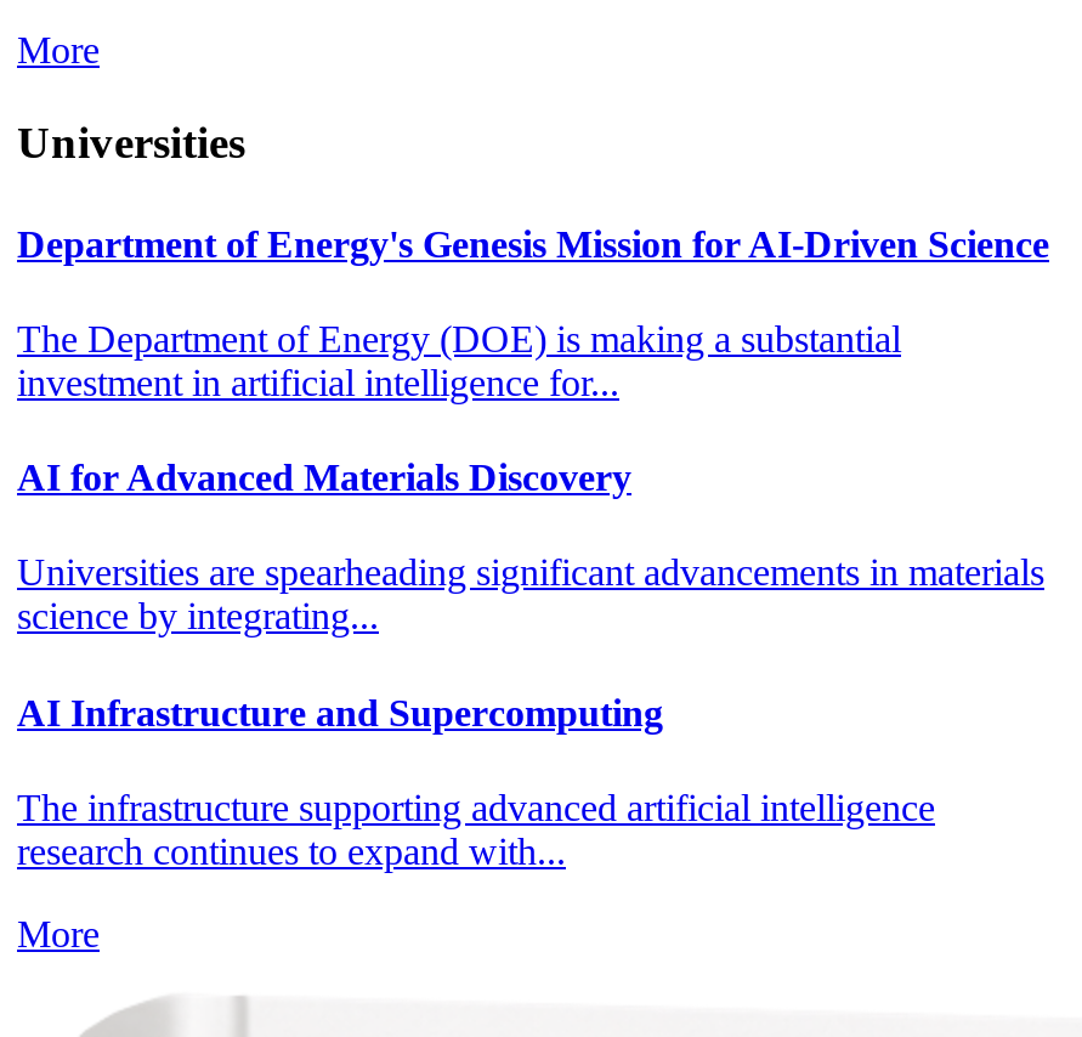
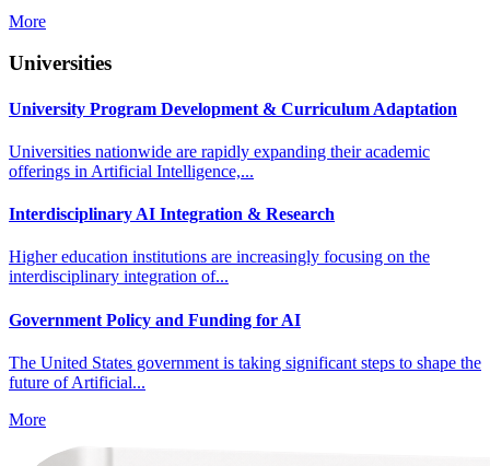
[17,222,1049,263] Department of Energy's Genesis Mission for AI-Driven Science -> [9,99,457,118] University Program Development & Curriculum Adaptation
[17,318,901,403] The Department of Energy (DOE) is making a substantial | investment in artificial intelligence for... -> [9,142,430,180] Universities nationwide are rapidly expanding their academic | offerings in Artificial Intelligence,...
[17,457,631,498] AI for Advanced Materials Discovery -> [9,205,335,223] Interdisciplinary AI Integration & Research
[17,552,1044,637] Universities are spearheading significant advancements in materials | science by integrating... -> [9,248,430,286] Higher education institutions are increasingly focusing on the | interdisciplinary integration of...
[17,691,663,732] AI Infrastructure and Supercomputing -> [9,310,301,329] Government Policy and Funding for AI
[17,787,935,872] The infrastructure supporting advanced artificial intelligence | research continues to expand with... -> [9,353,481,392] The United States government is taking significant steps to shape the | future of Artificial...

